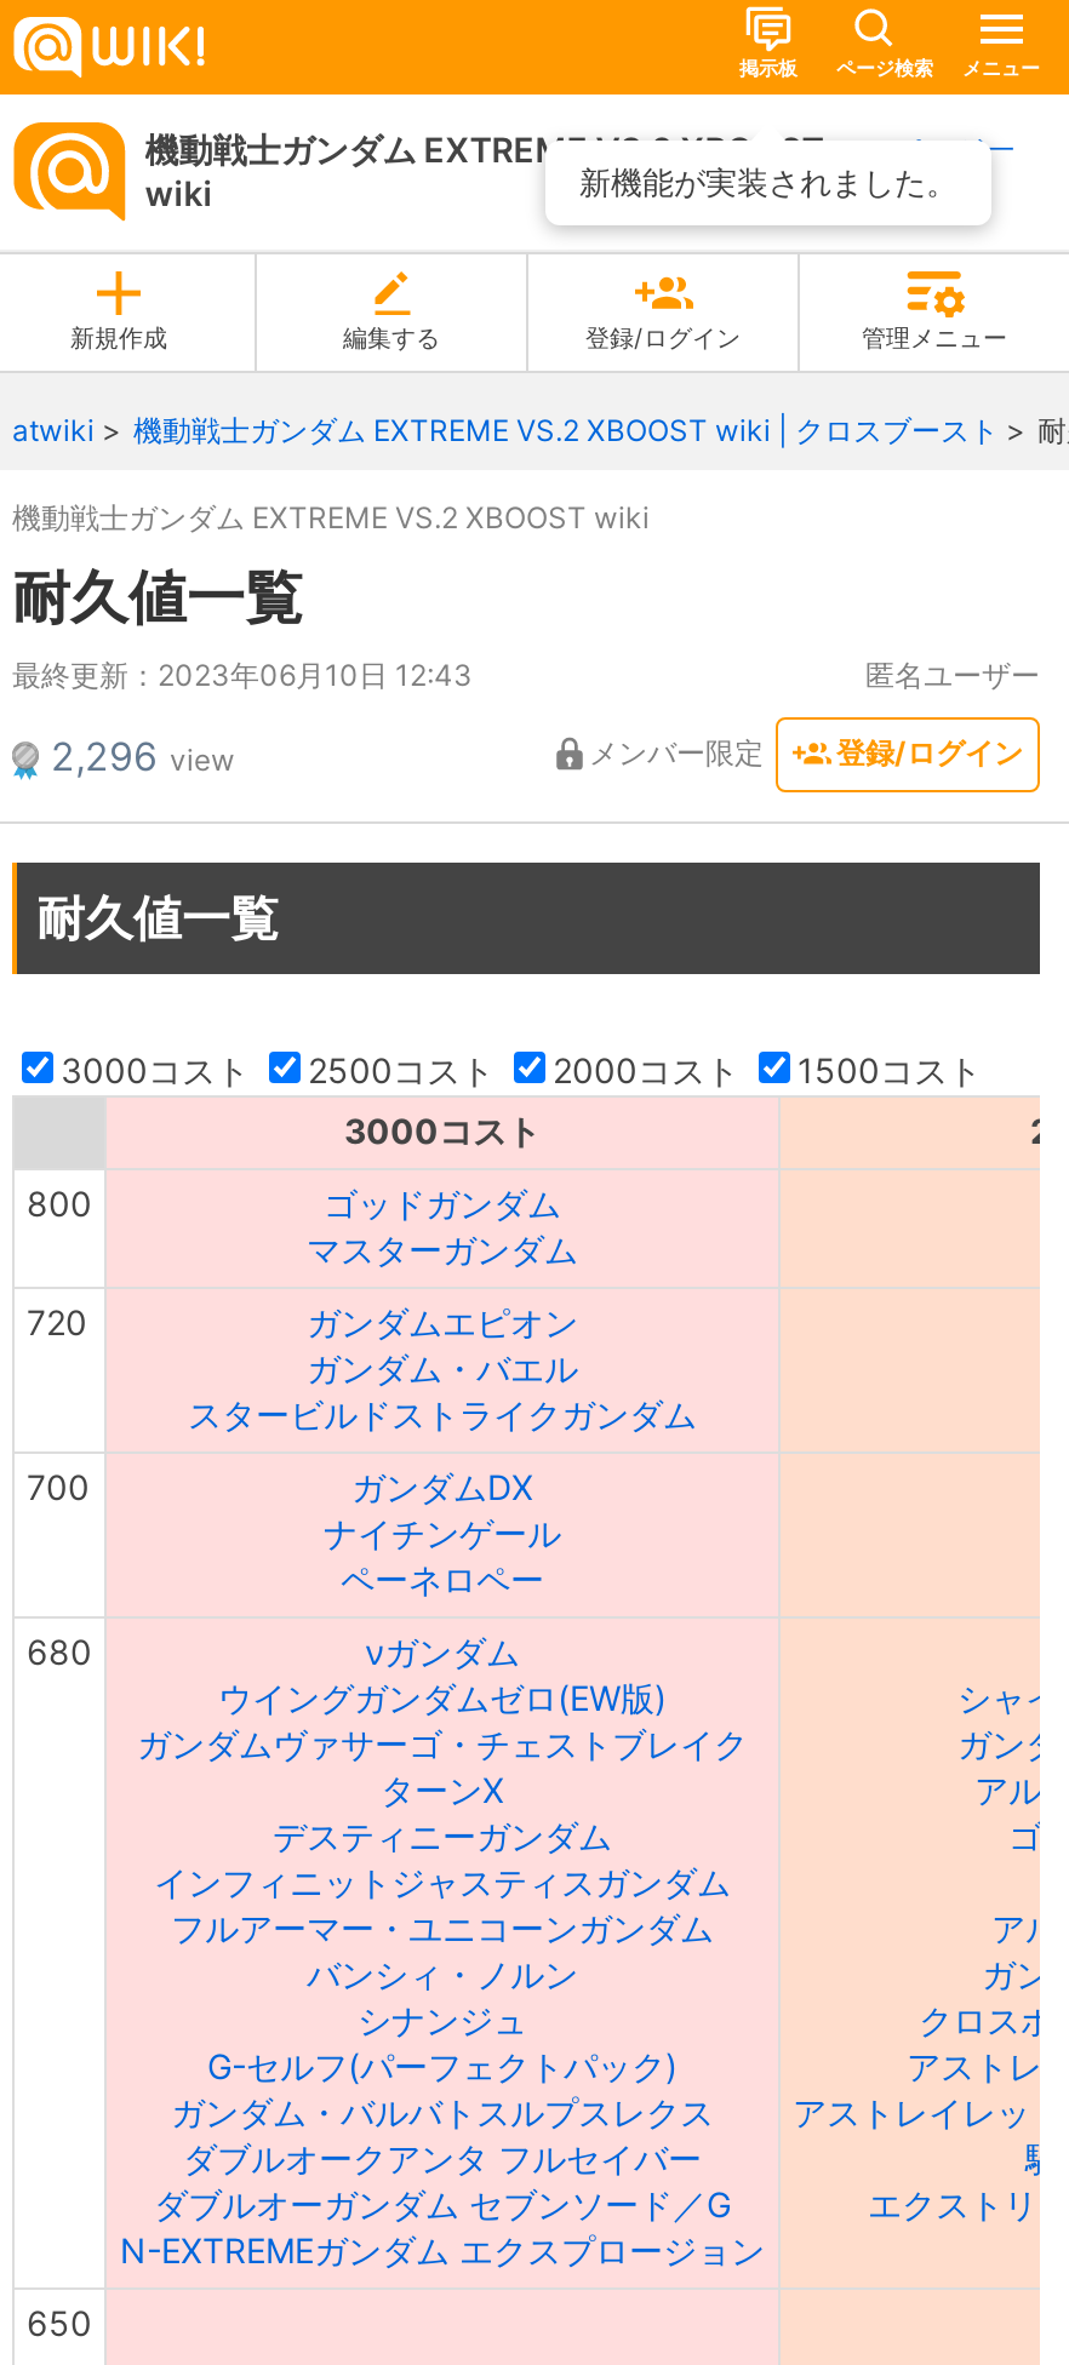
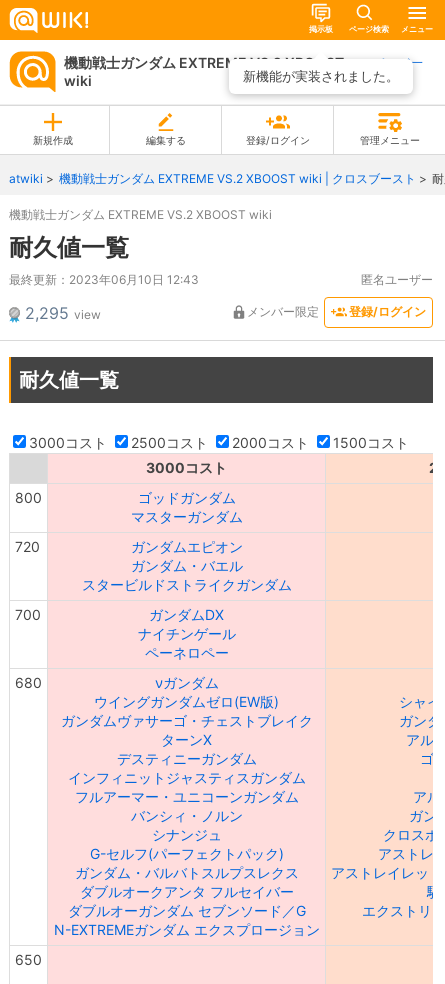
[51,731,235,779] 2,296 view -> [25,302,101,322] 2,295 view

